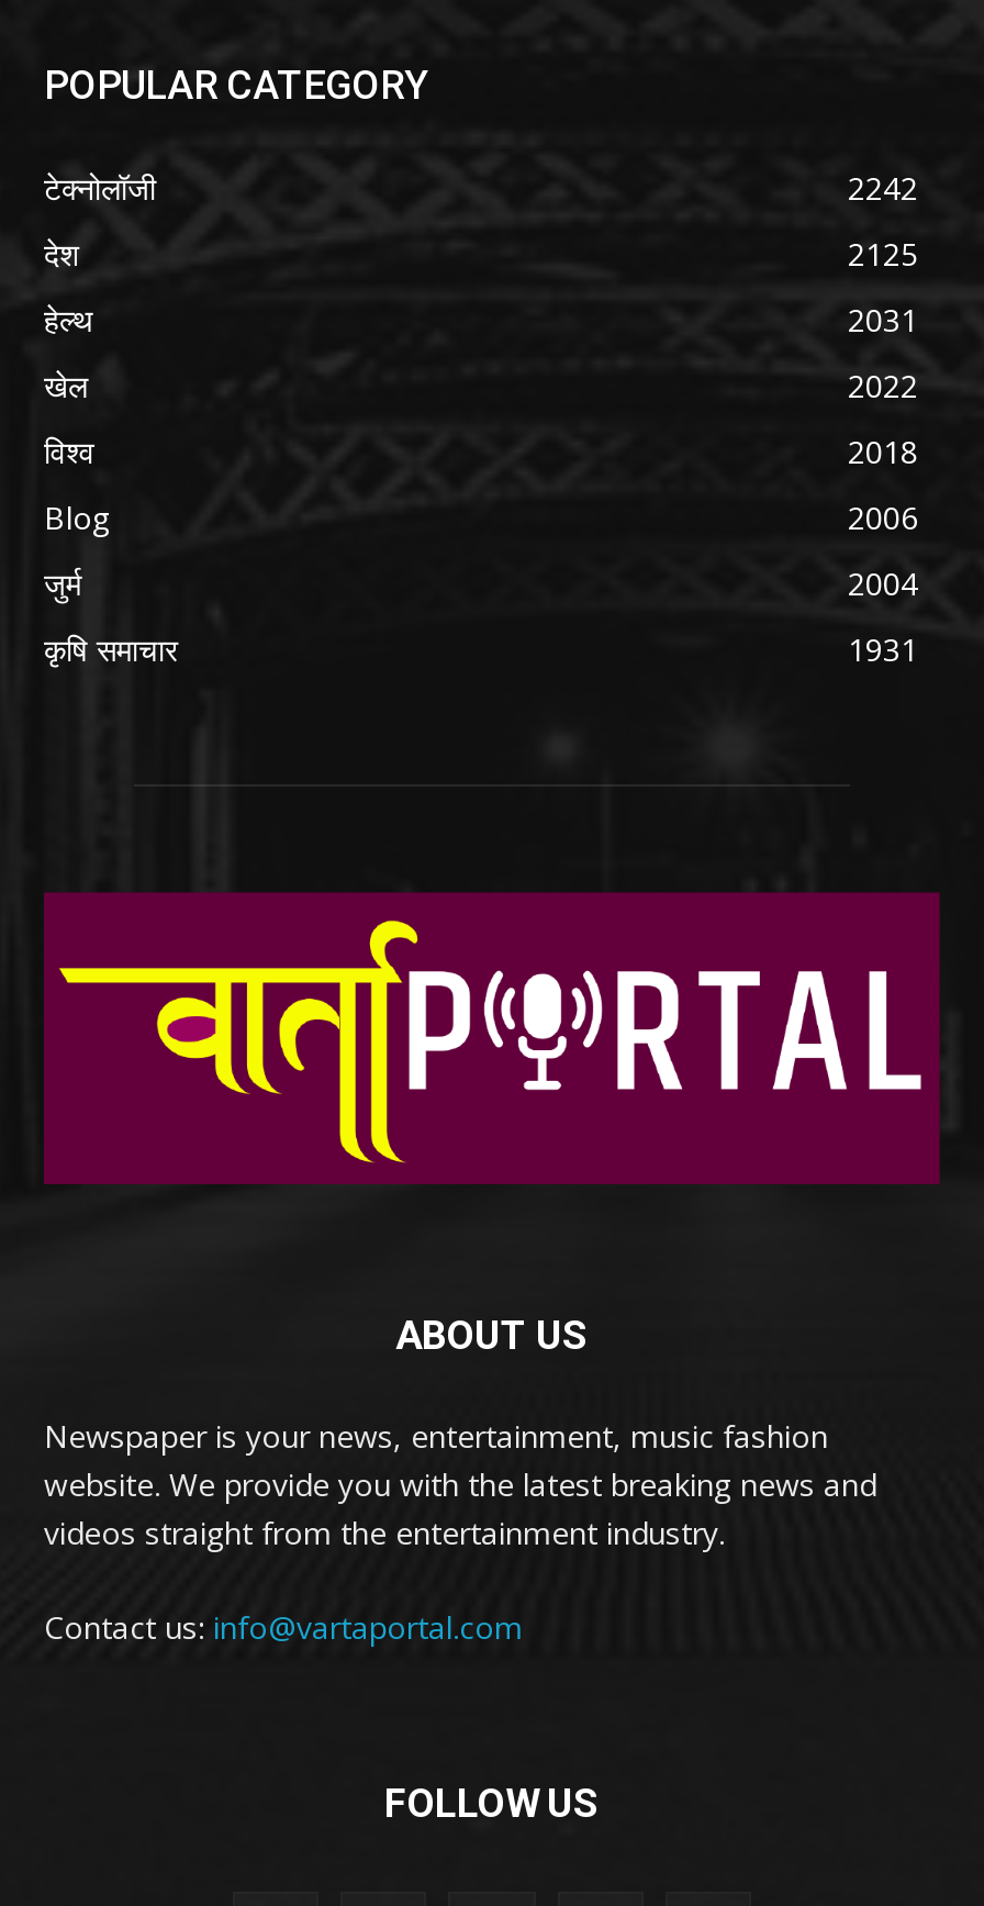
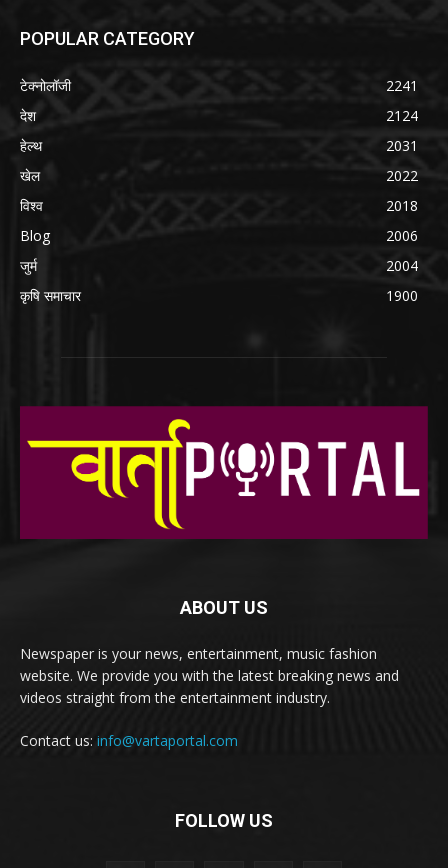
[848,167,918,209] 2242 -> [386,76,418,95] 2241
[848,233,918,275] 2125 -> [386,106,418,125] 2124
[848,629,918,671] 1931 -> [386,286,418,305] 1900

